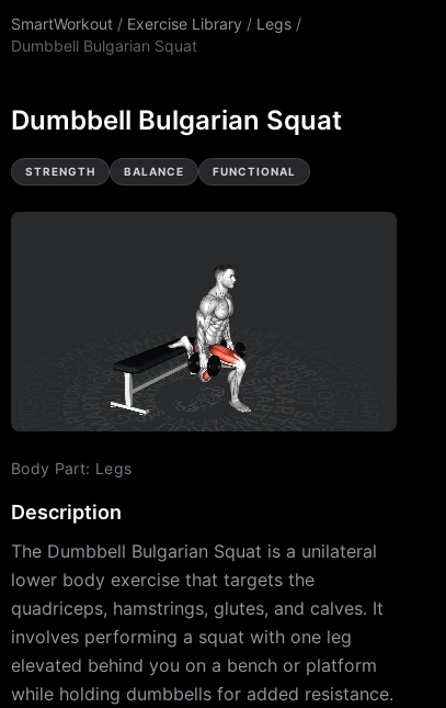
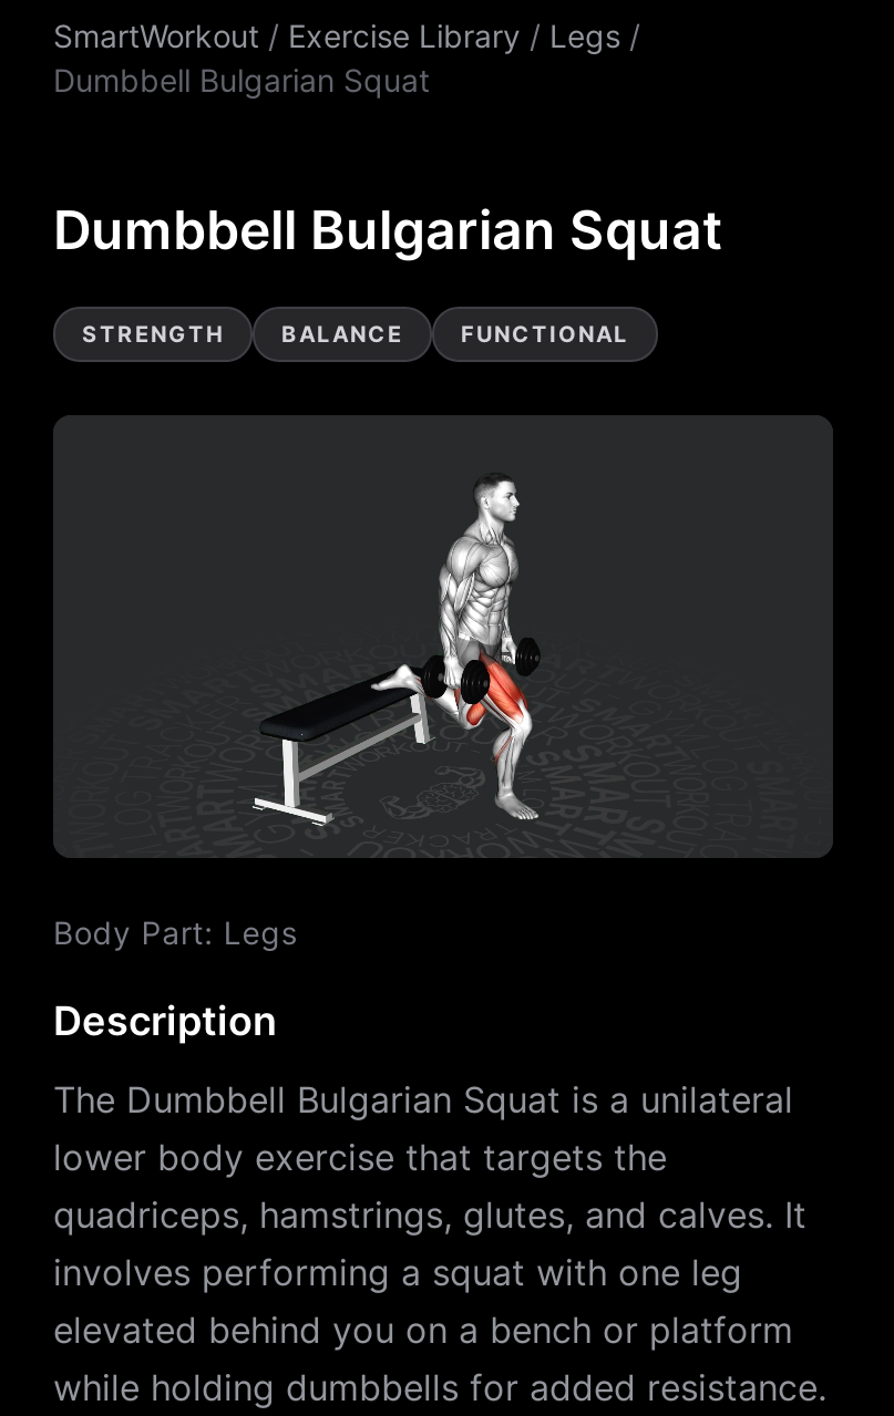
[180,245,250,385] [image] -> [399,479,538,758] [image]

